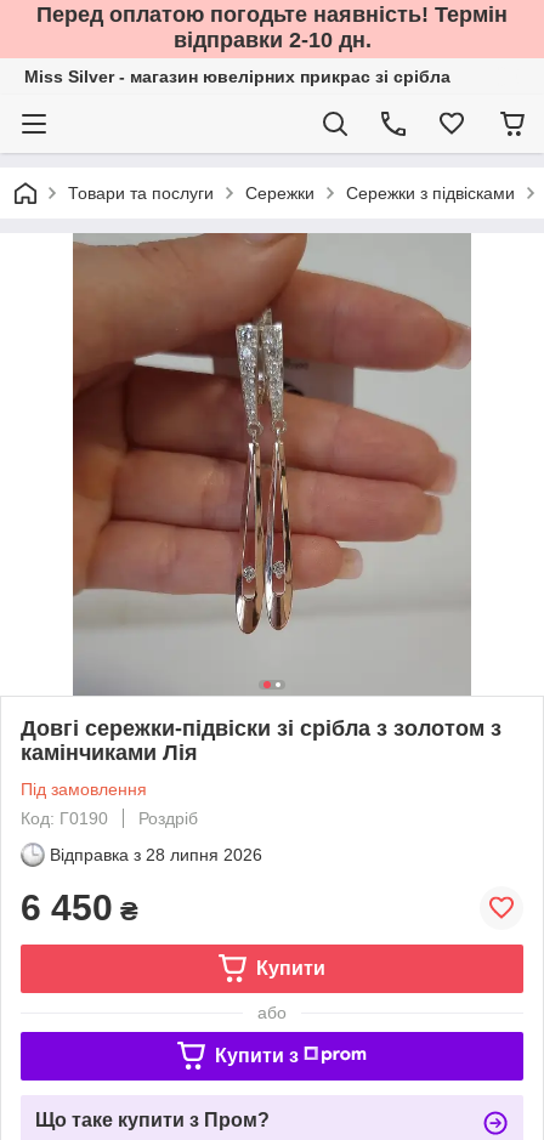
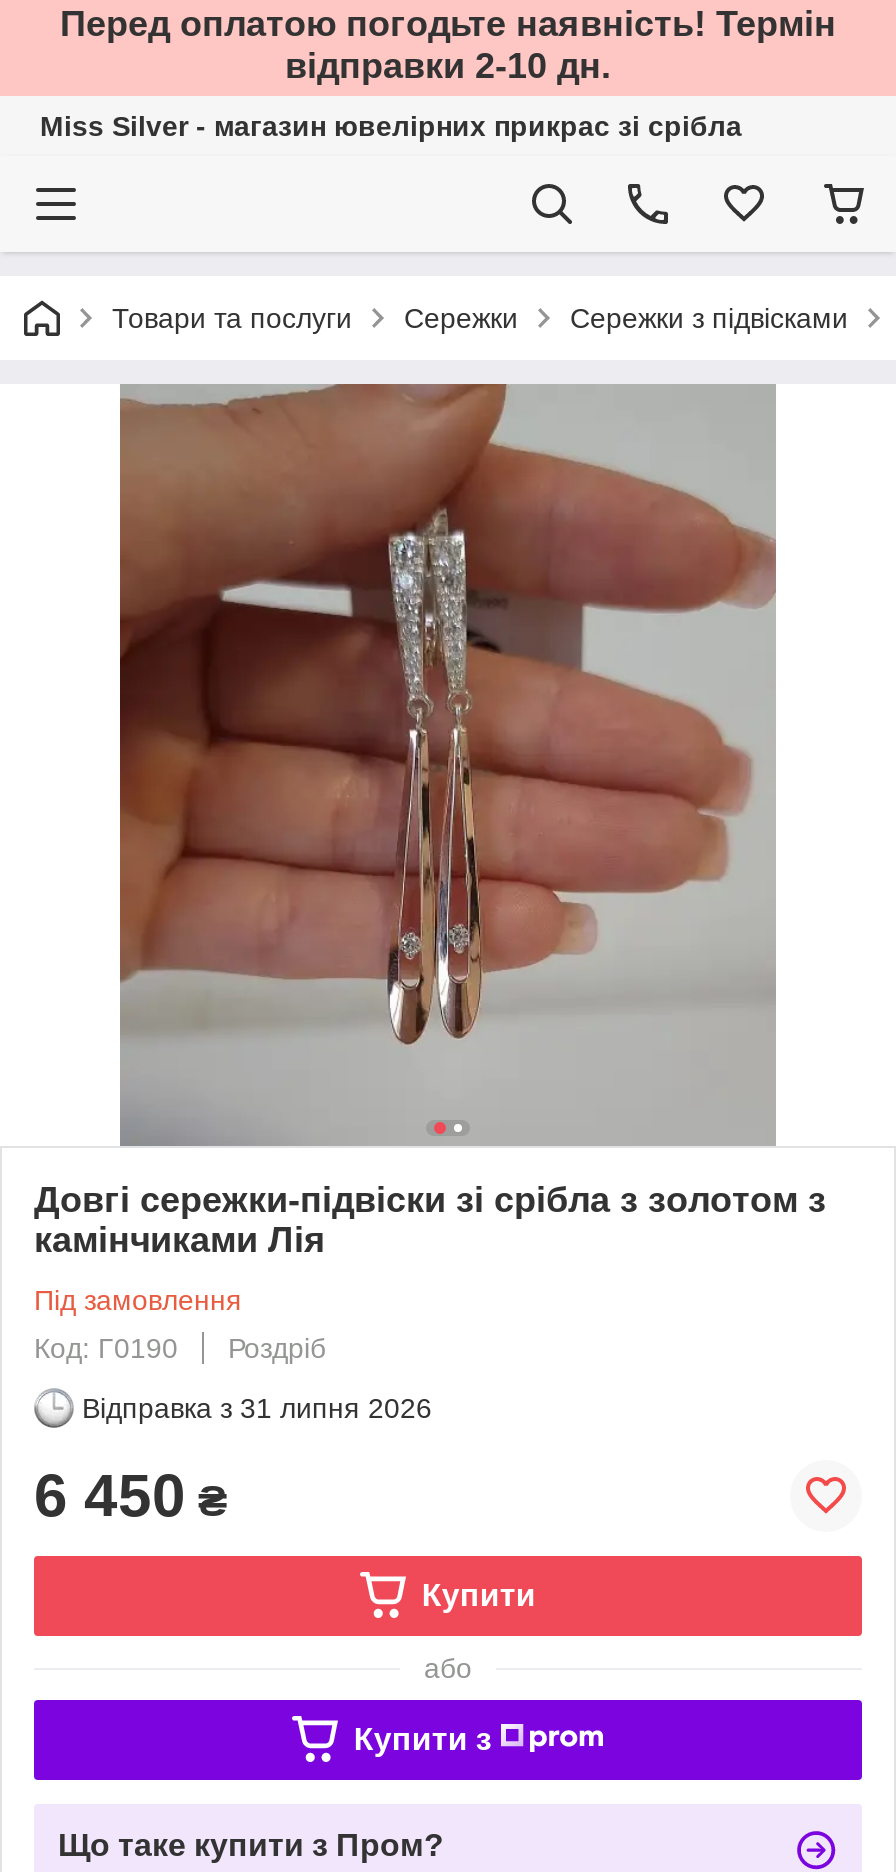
[50,845,262,864] Відправка з 28 липня 2026 -> [82,1392,432,1424] Відправка з 31 липня 2026

